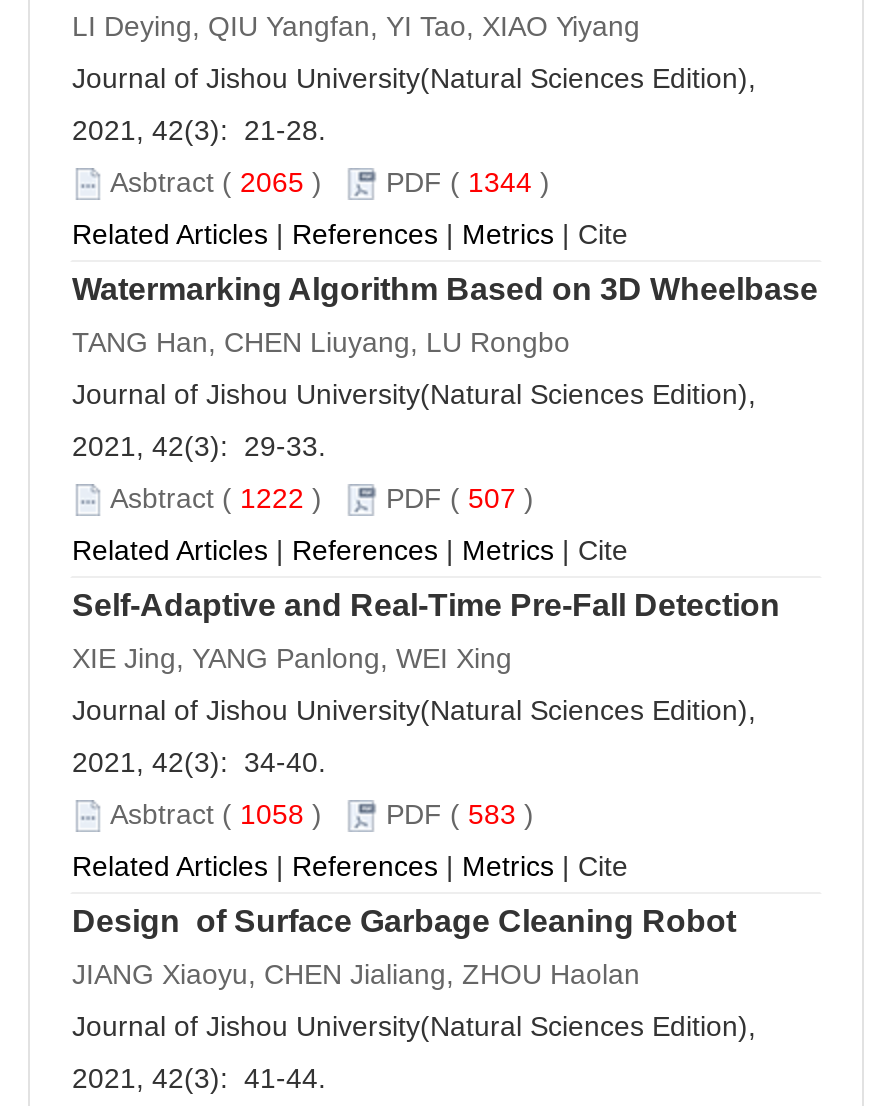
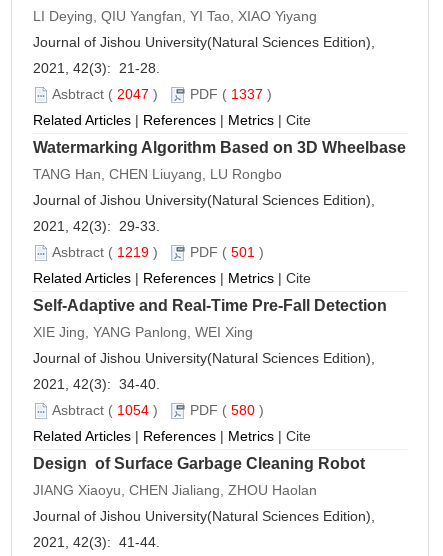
[110,166,346,198] Asbtract (2065) -> [52,86,170,102] Asbtract (2047)
[386,166,566,198] PDF (1344) -> [190,86,280,102] PDF (1337)
[110,482,346,514] Asbtract (1222) -> [52,244,170,260] Asbtract (1219)
[386,482,550,514] PDF (507) -> [190,244,272,260] PDF (501)
[110,798,346,830] Asbtract (1058) -> [52,402,170,418] Asbtract (1054)
[386,798,550,830] PDF (583) -> [190,402,272,418] PDF (580)

